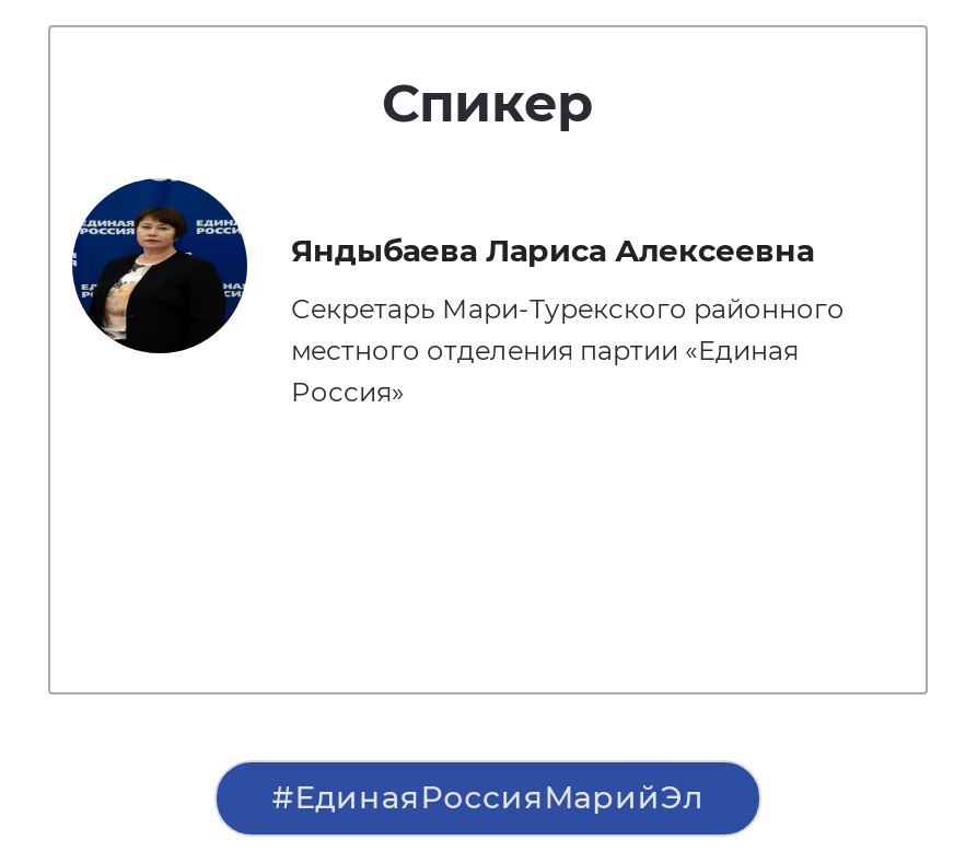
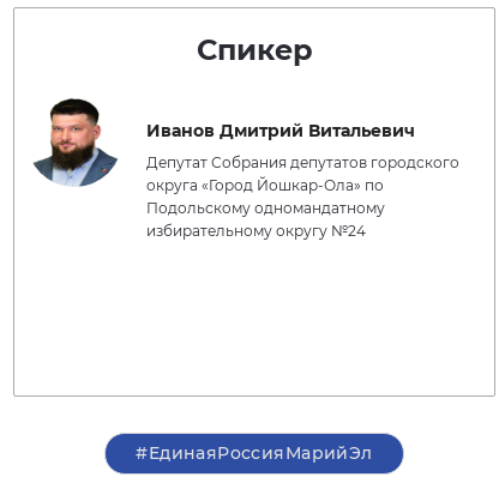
[70,176,814,355] [image] | Яндыбаева Лариса Алексеевна -> [28,97,415,187] [image] | Иванов Дмитрий Витальевич
[291,291,845,407] Секретарь Мари-Турекского районного | местного отделения партии «Единая | Россия» -> [146,153,459,239] Депутат Собрания депутатов городского | округа «Город Йошкар-Ола» по | Подольскому одномандатному | избирательному округу №24

